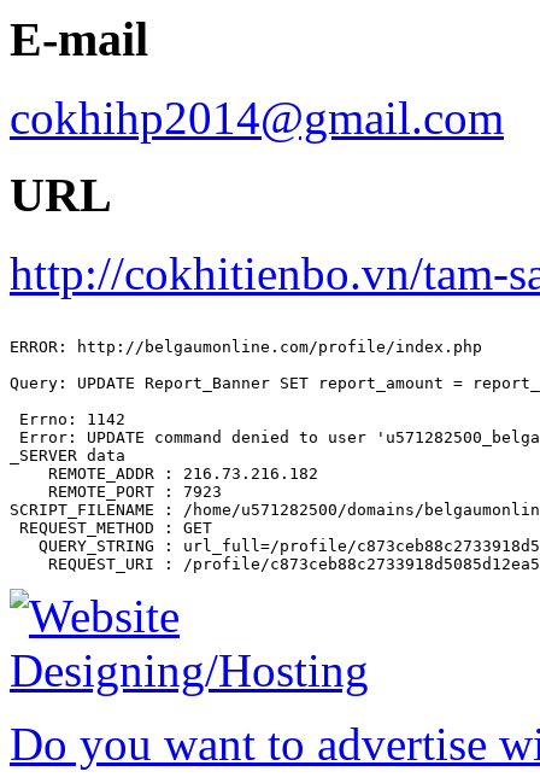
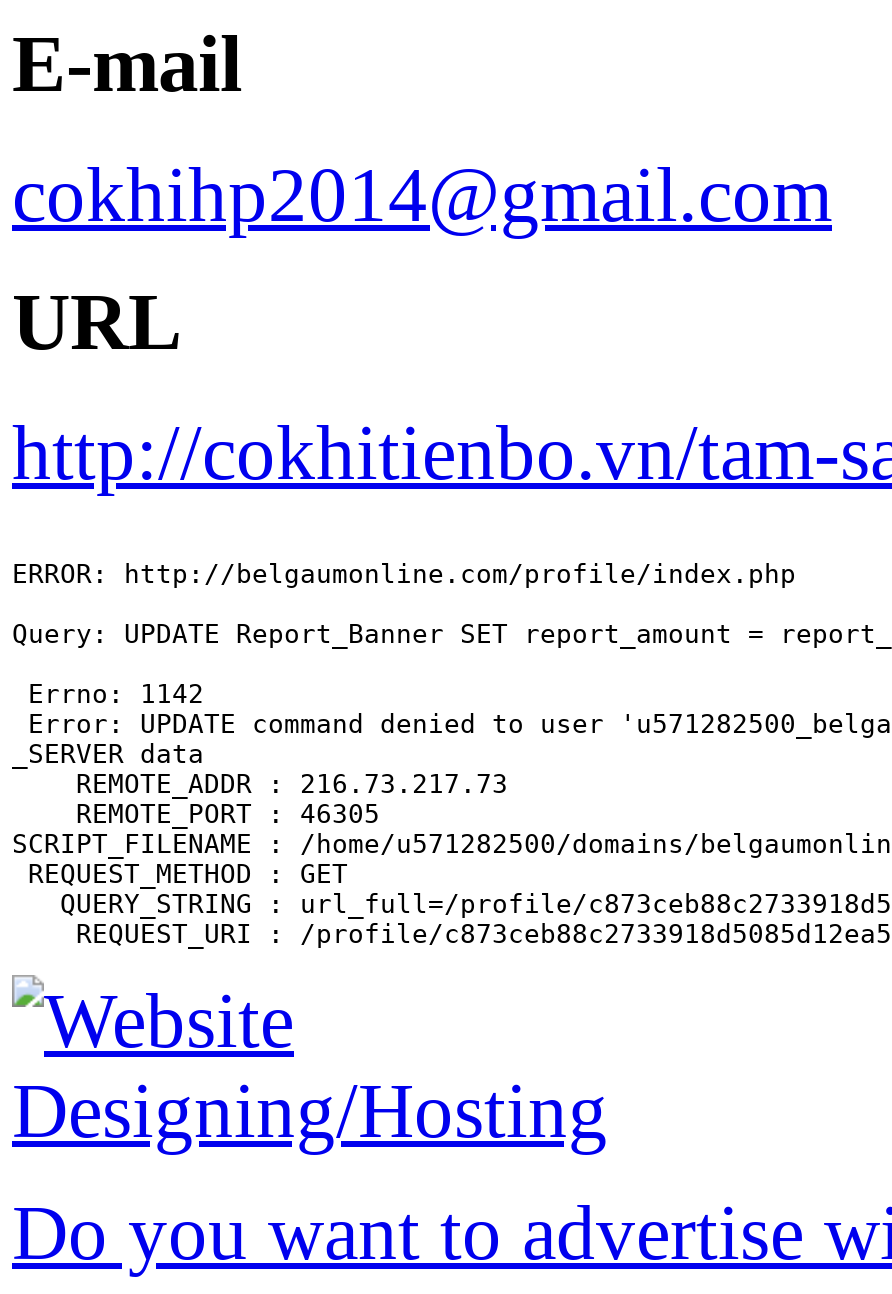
[10,464,318,483] REMOTE_ADDR : 216.73.216.182 -> [12,769,508,799] REMOTE_ADDR : 216.73.217.73
[10,483,222,501] REMOTE_PORT : 7923 -> [12,799,380,829] REMOTE_PORT : 46305

